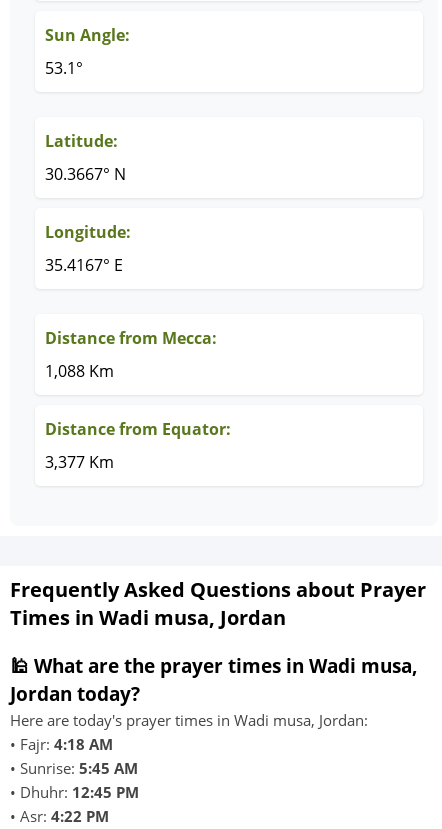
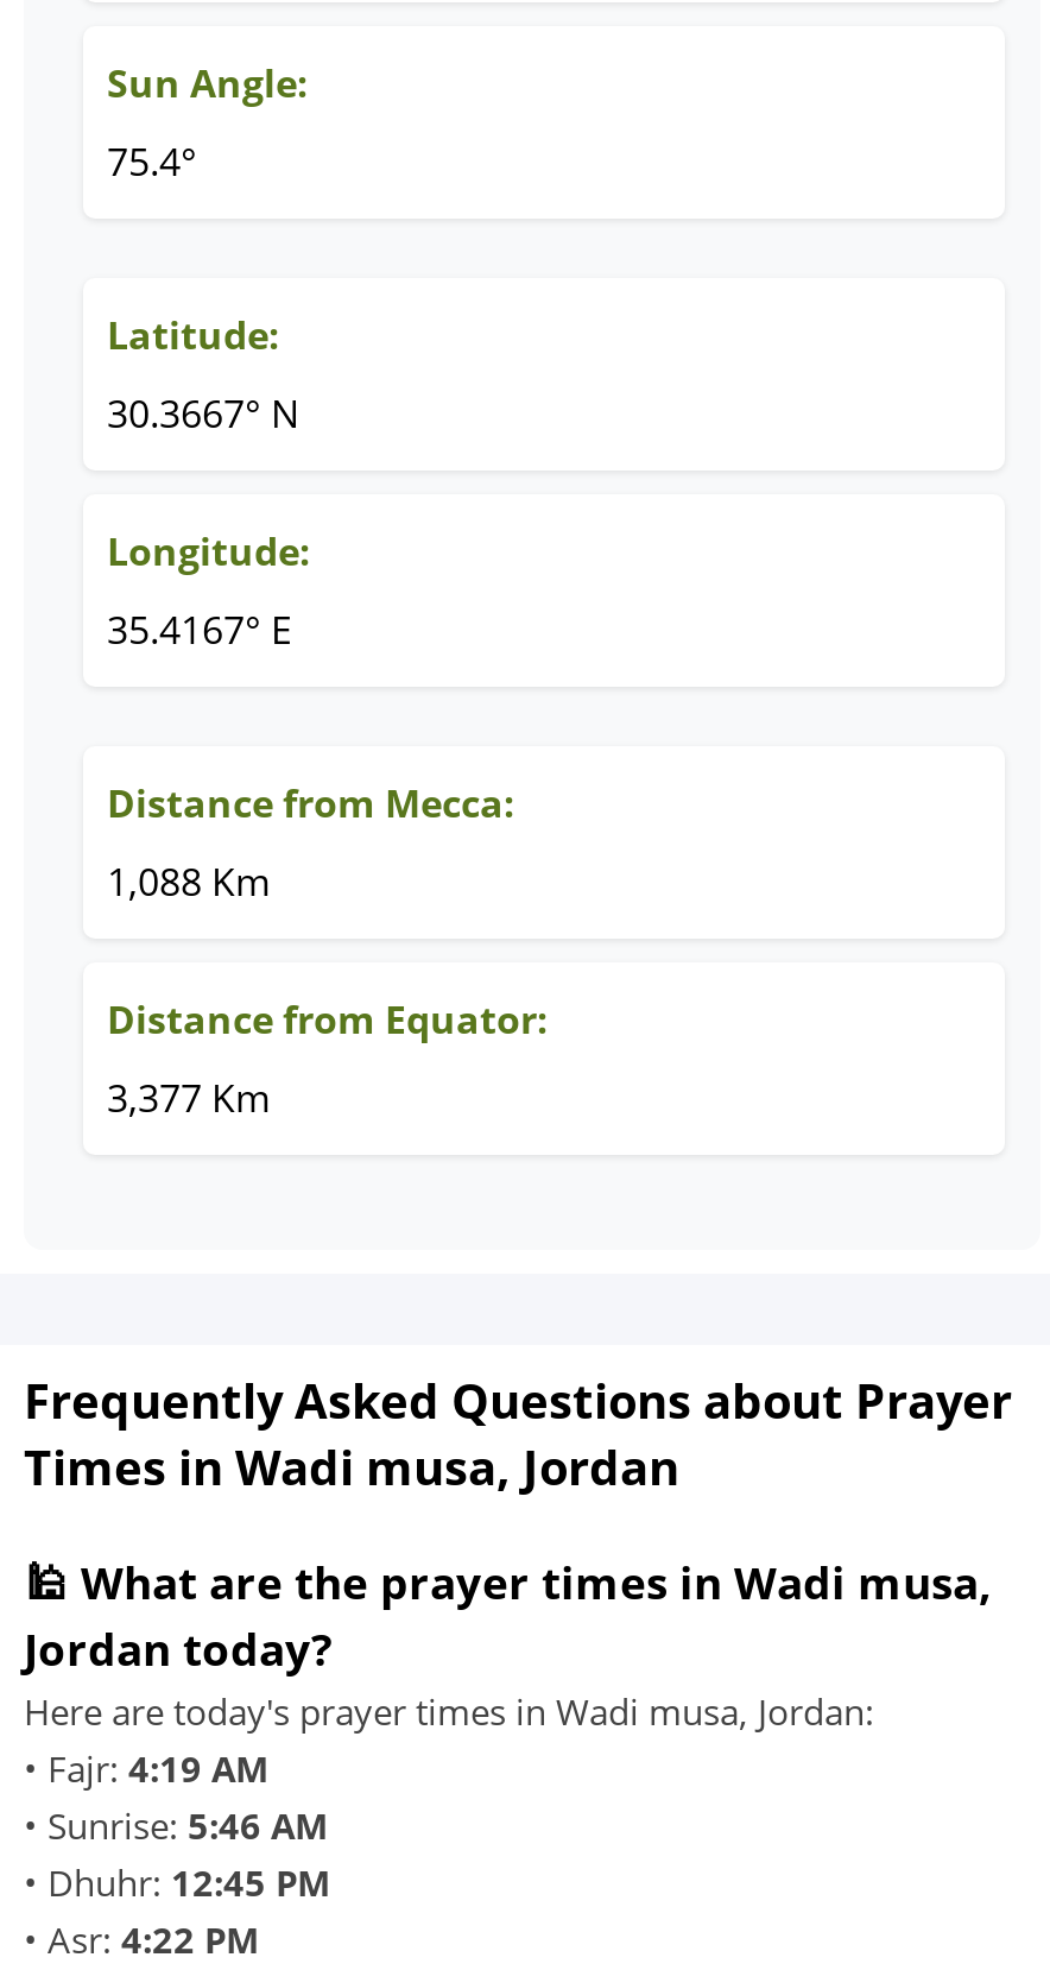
[45,57,83,79] 53.1° -> [107,135,197,188] 75.4°
[10,734,113,754] • Fajr: 4:18 AM -> [24,1744,268,1792] • Fajr: 4:19 AM
[10,758,138,778] • Sunrise: 5:45 AM -> [24,1801,328,1849] • Sunrise: 5:46 AM

